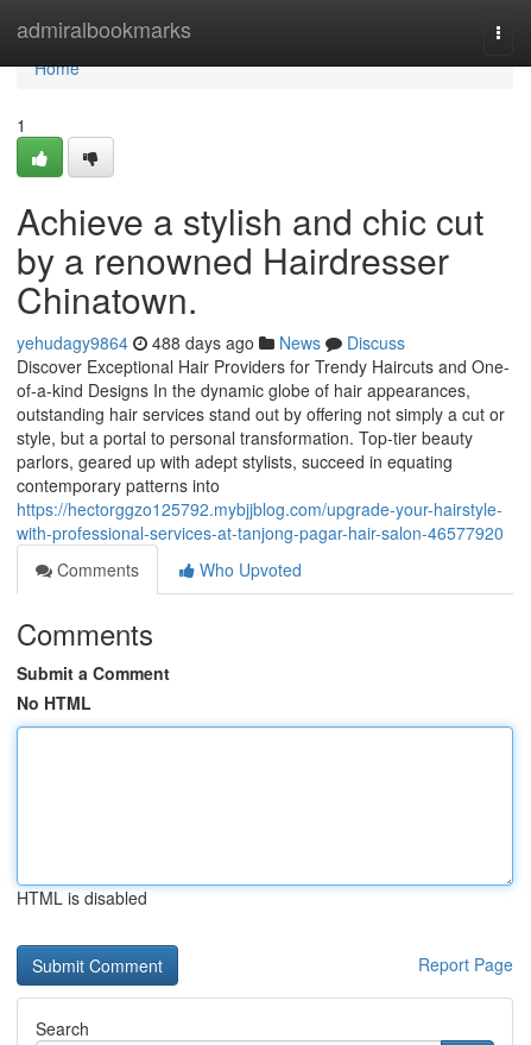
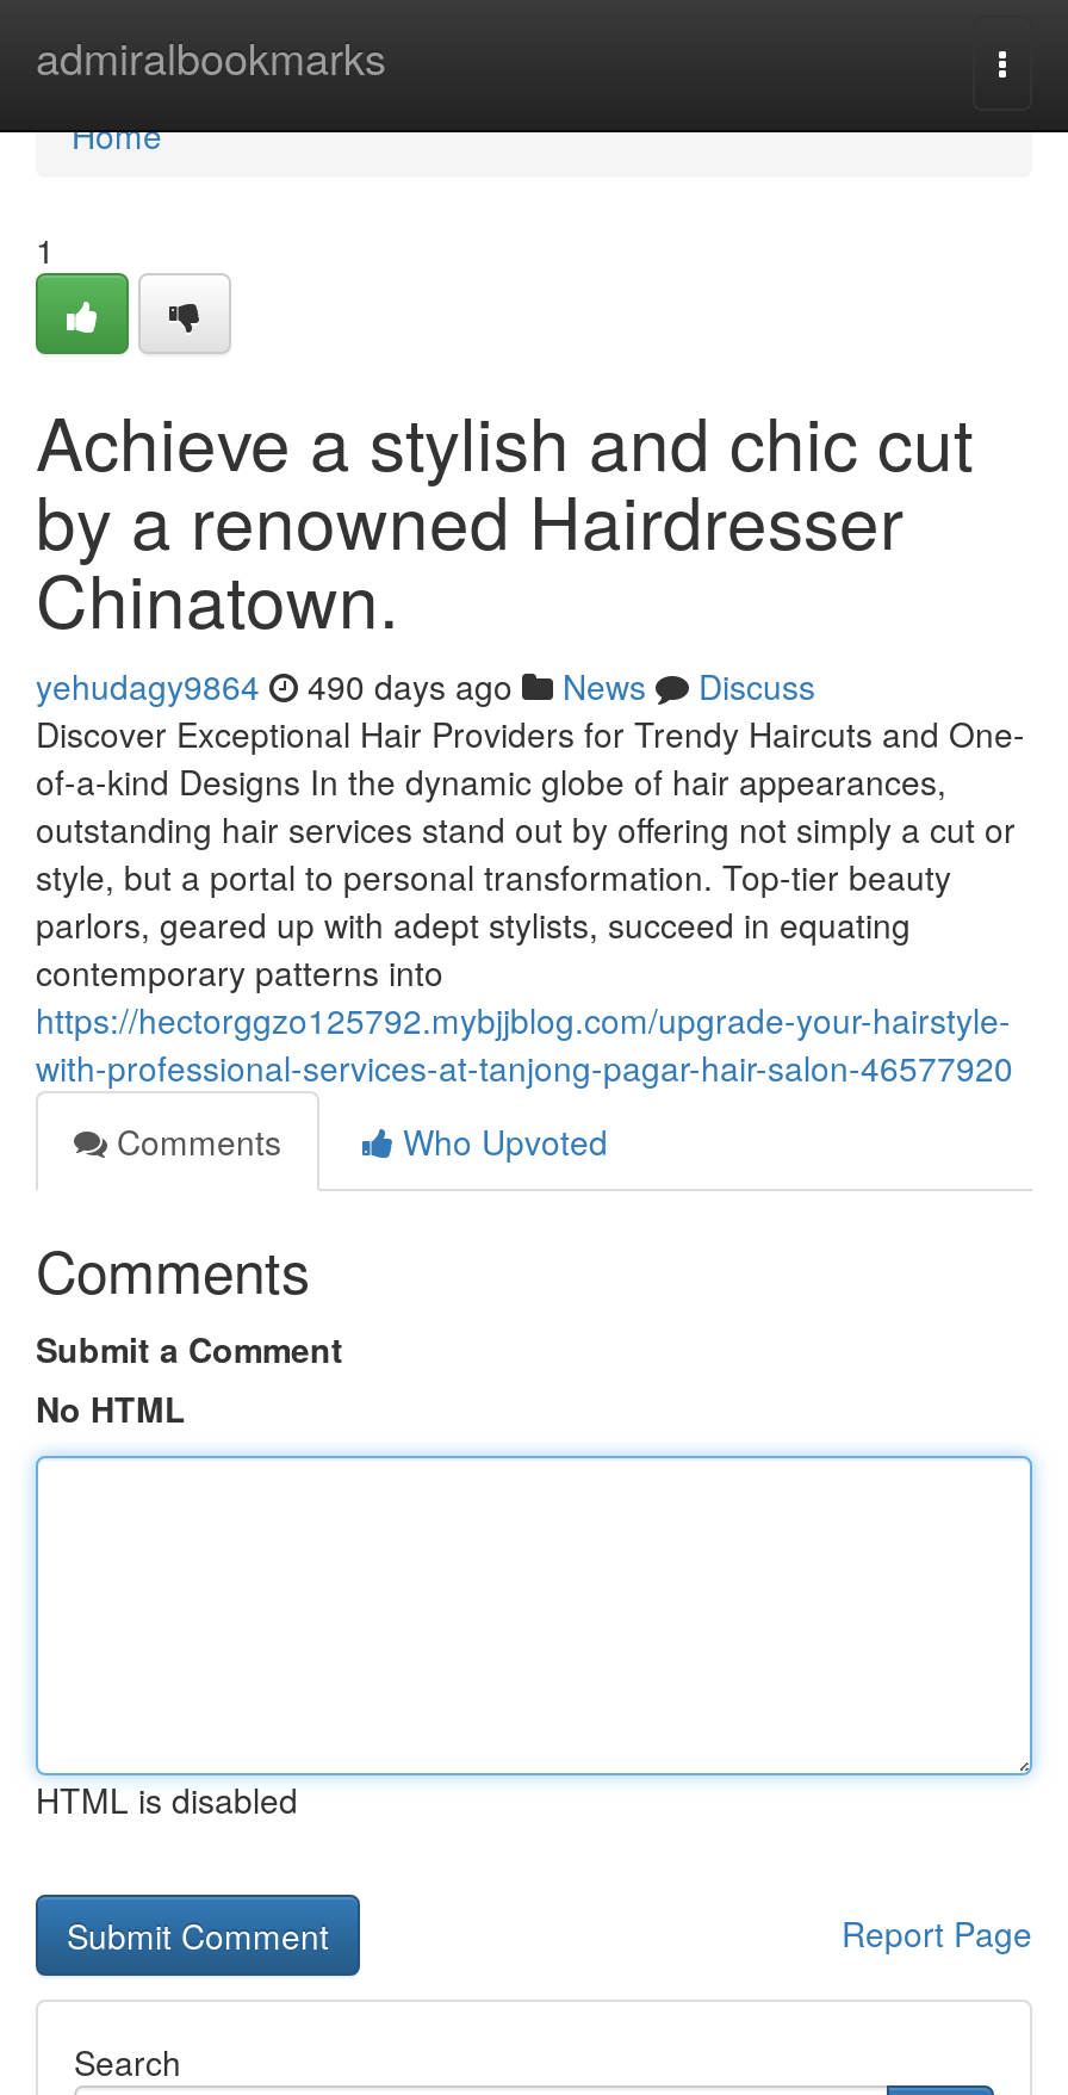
[17,331,405,354] yehudagy9864 488 days ago News Discuss -> [36,662,815,709] yehudagy9864 490 days ago News Discuss

